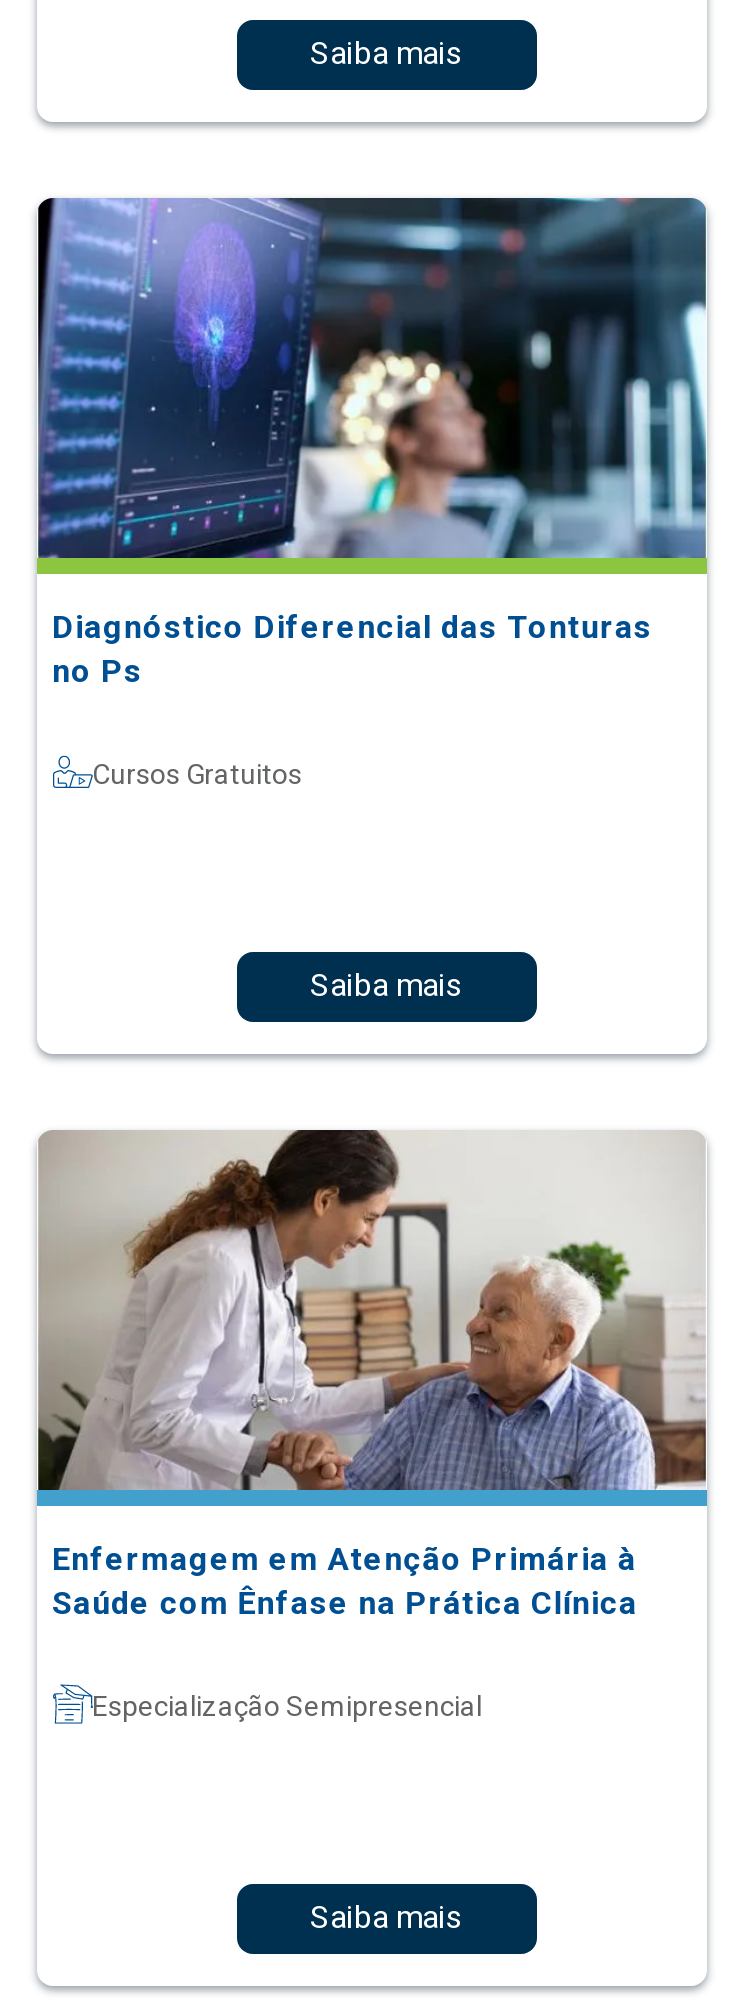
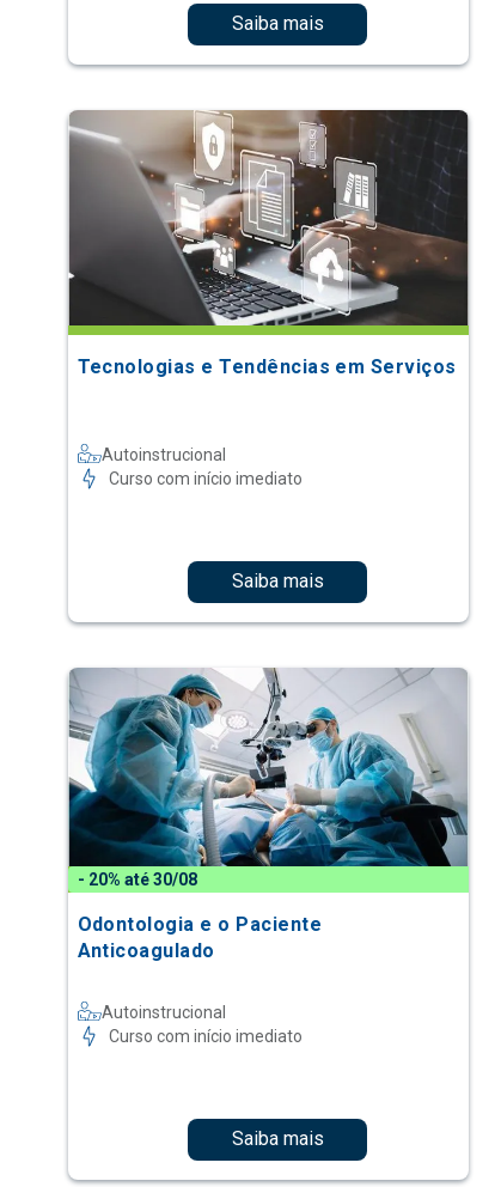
[37,196,707,690] [image] | Diagnóstico Diferencial das Tonturas | no Ps -> [68,109,470,378] [image] | Tecnologias e Tendências em Serviços
[92,758,302,790] Cursos Gratuitos -> [101,445,302,488] Autoinstrucional | Curso com início imediato
[37,1128,709,1722] [image] | Enfermagem em Atenção Primária à | Saúde com Ênfase na Prática Clínica | Especialização Semipresencial -> [68,668,469,1046] [image] | - 20% até 30/08 | Odontologia e o Paciente | Anticoagulado | Autoinstrucional | Curso com início imediato

